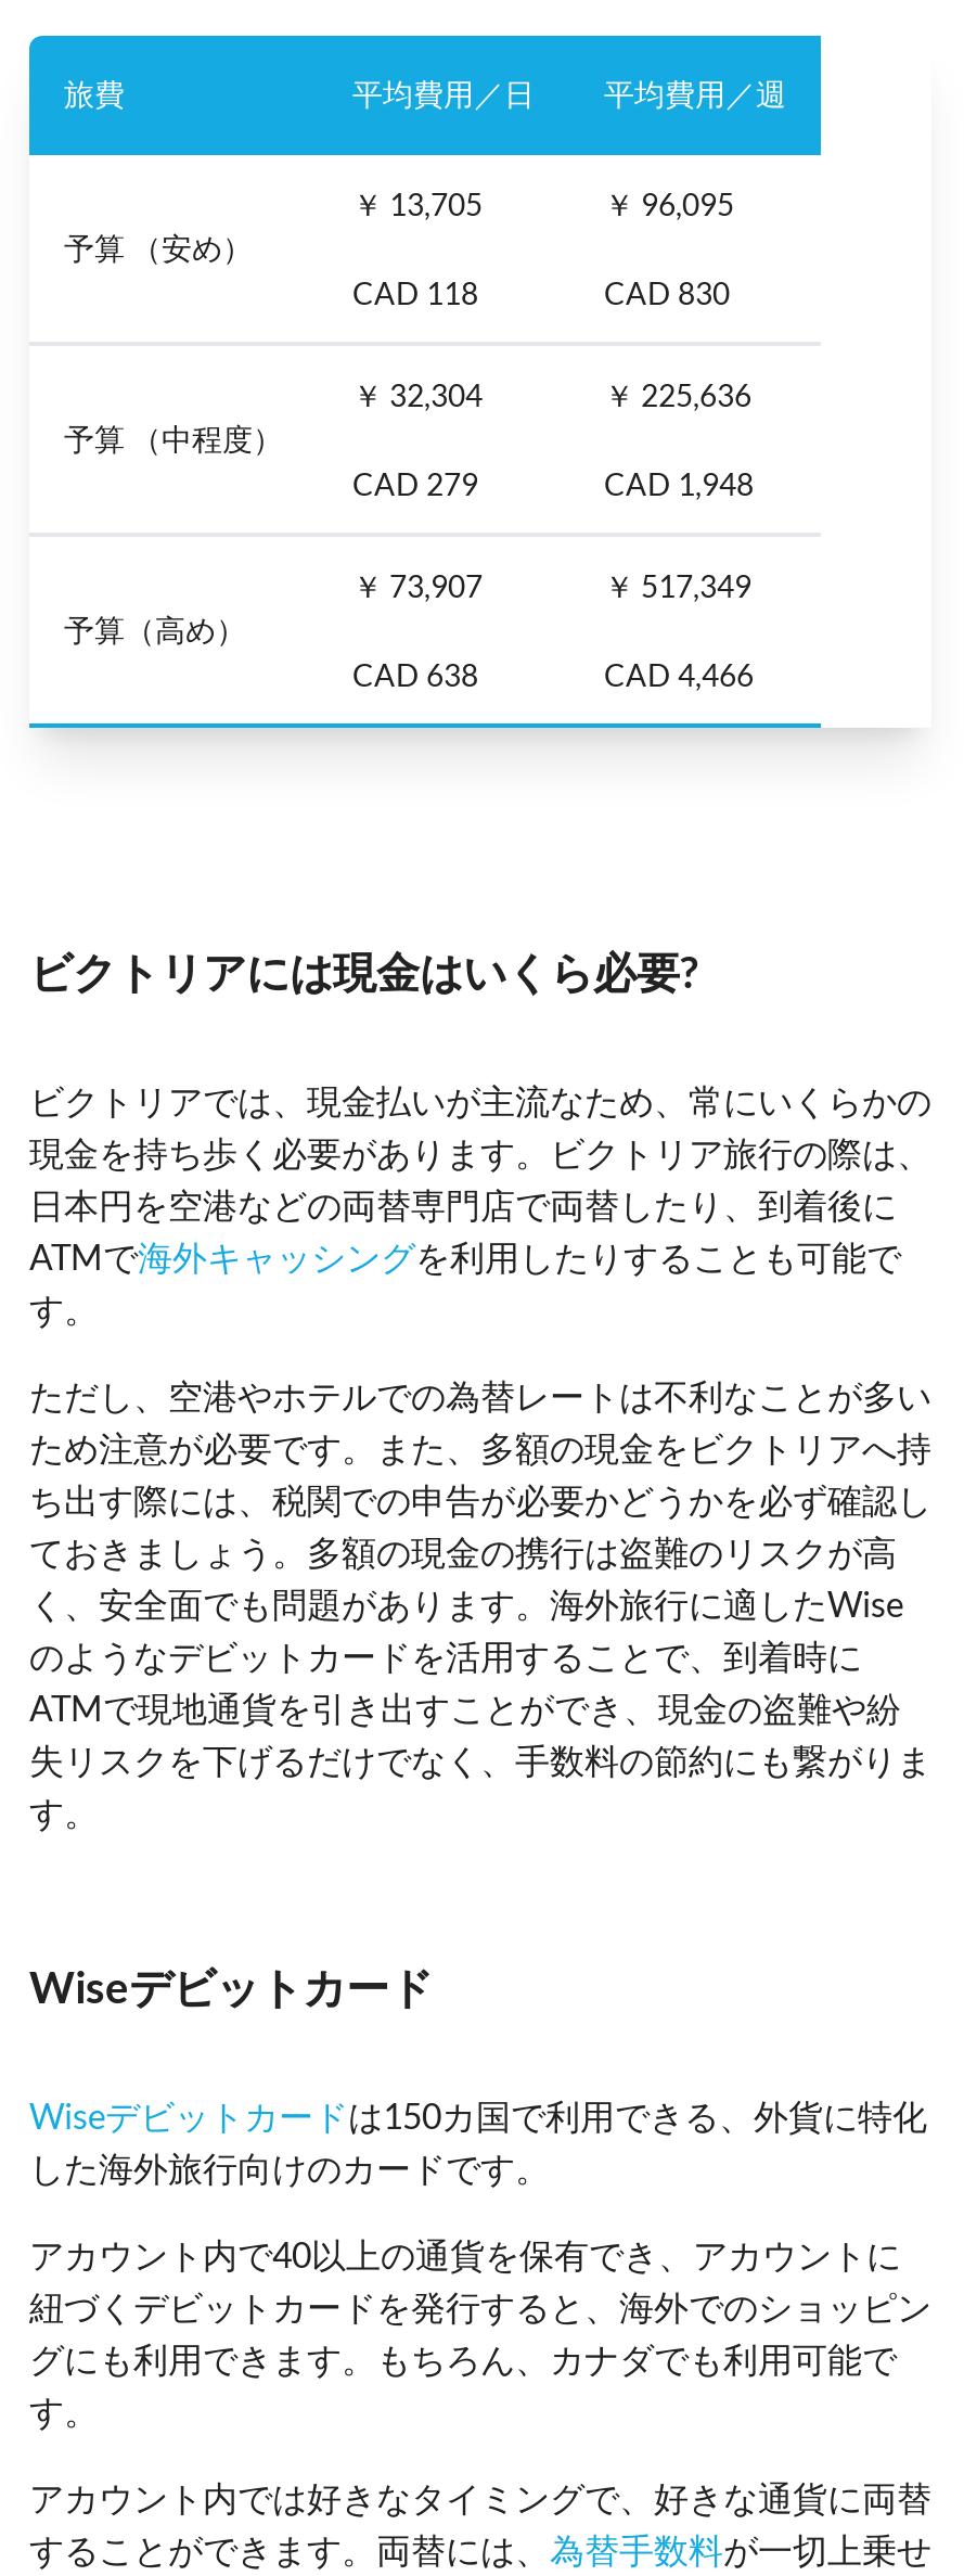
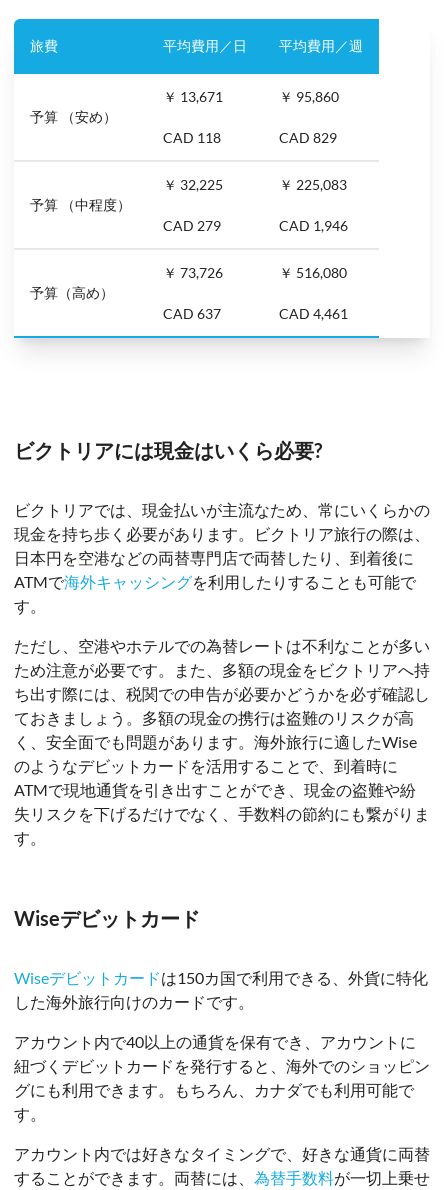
[352,185,483,222] ￥ 13,705 -> [163,88,223,105] ￥ 13,671
[604,185,734,222] ￥ 96,095 -> [279,88,339,105] ￥ 95,860
[604,274,730,311] CAD 830 -> [279,129,337,146] CAD 829
[352,376,483,413] ￥ 32,304 -> [163,176,223,193] ￥ 32,225
[604,376,751,413] ￥ 225,636 -> [279,176,347,193] ￥ 225,083
[604,465,754,502] CAD 1,948 -> [279,217,348,234] CAD 1,946
[352,567,483,604] ￥ 73,907 -> [163,264,223,281] ￥ 73,726
[604,567,751,604] ￥ 517,349 -> [279,264,347,281] ￥ 516,080
[352,656,478,693] CAD 638 -> [163,305,221,322] CAD 637
[604,656,754,693] CAD 4,466 -> [279,305,348,322] CAD 4,461

